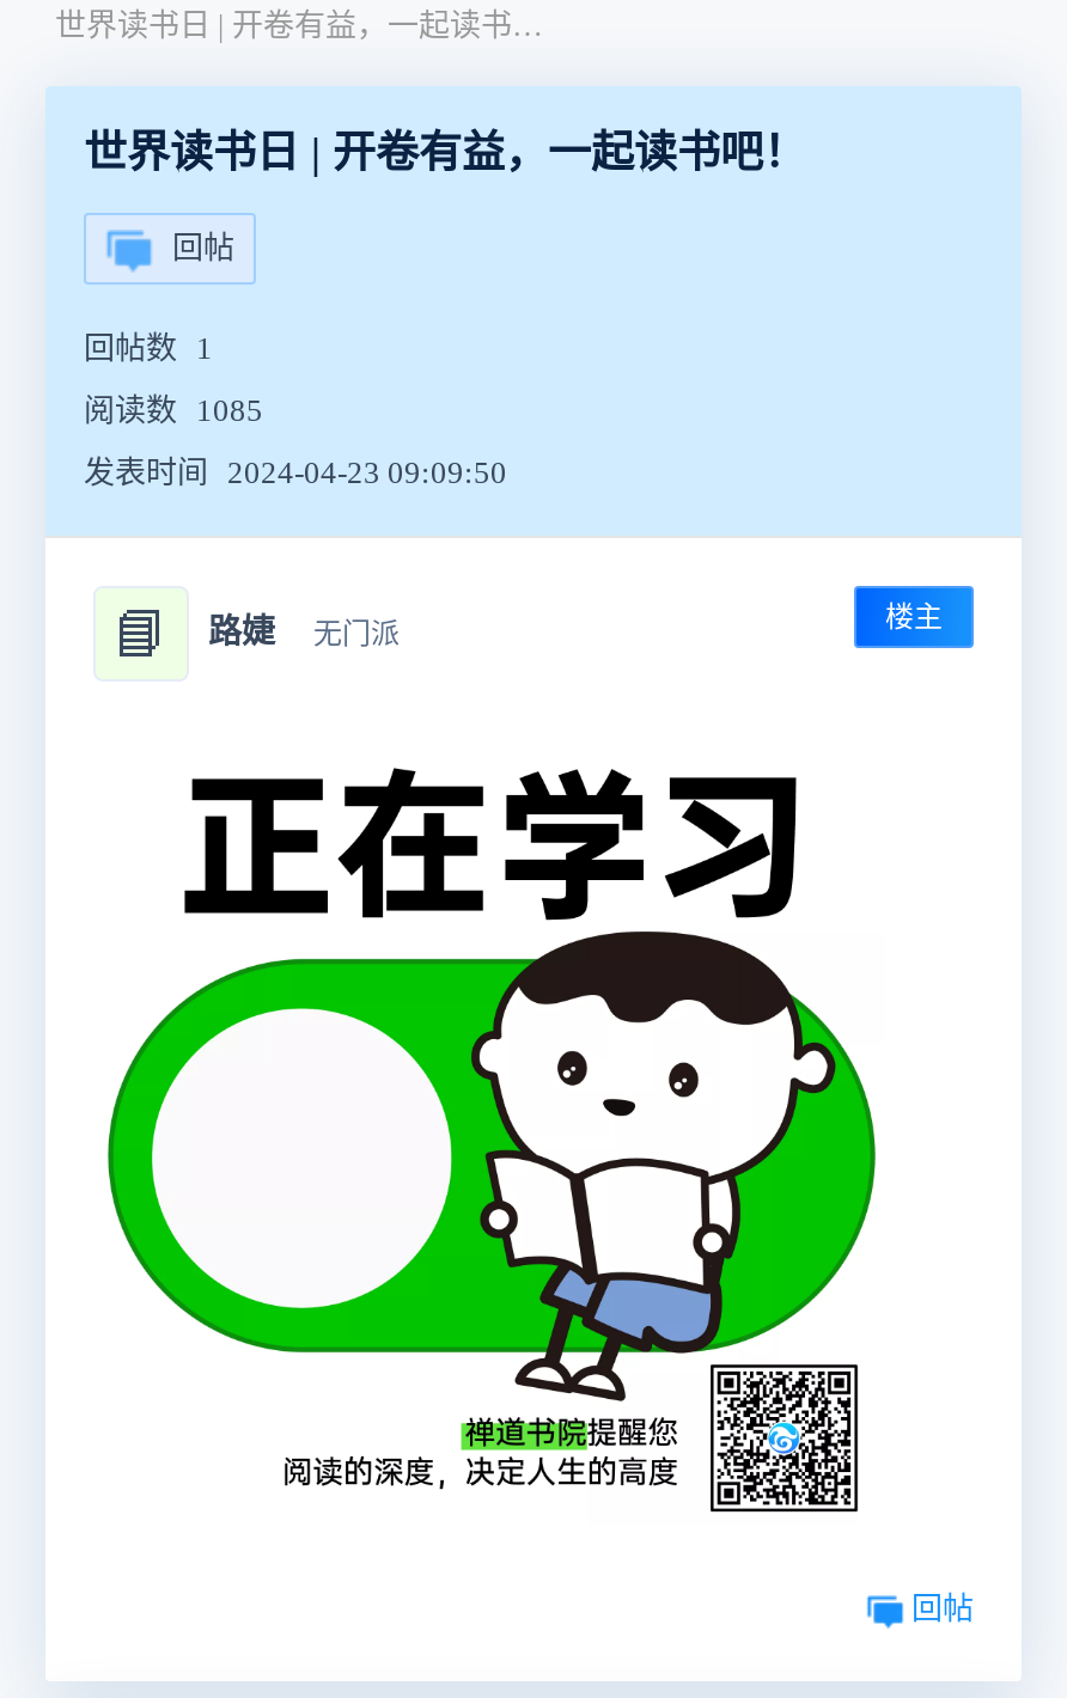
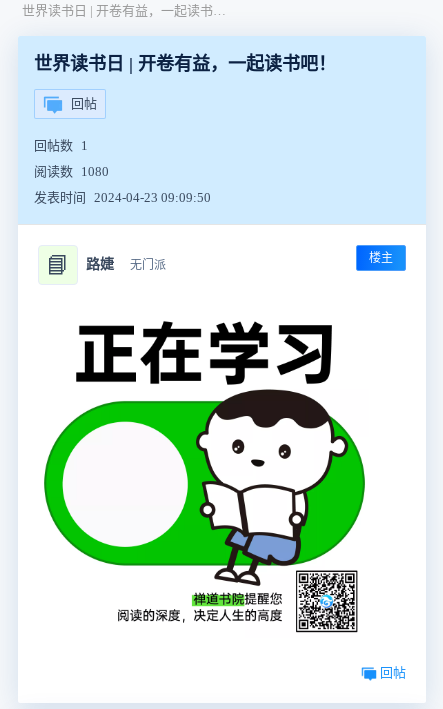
[84,392,263,428] 阅读数 1085 -> [34,164,109,179] 阅读数 1080

